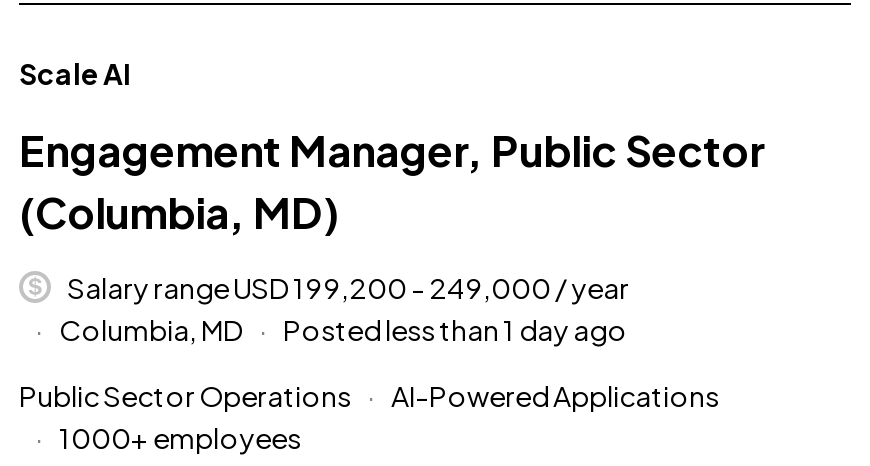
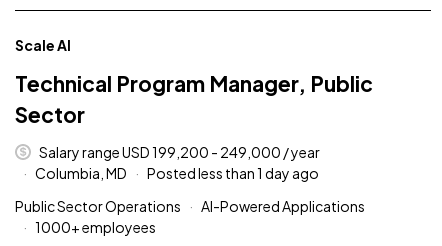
[19,123,765,239] Engagement Manager, Public Sector | (Columbia, MD) -> [15,70,373,128] Technical Program Manager, Public | Sector

